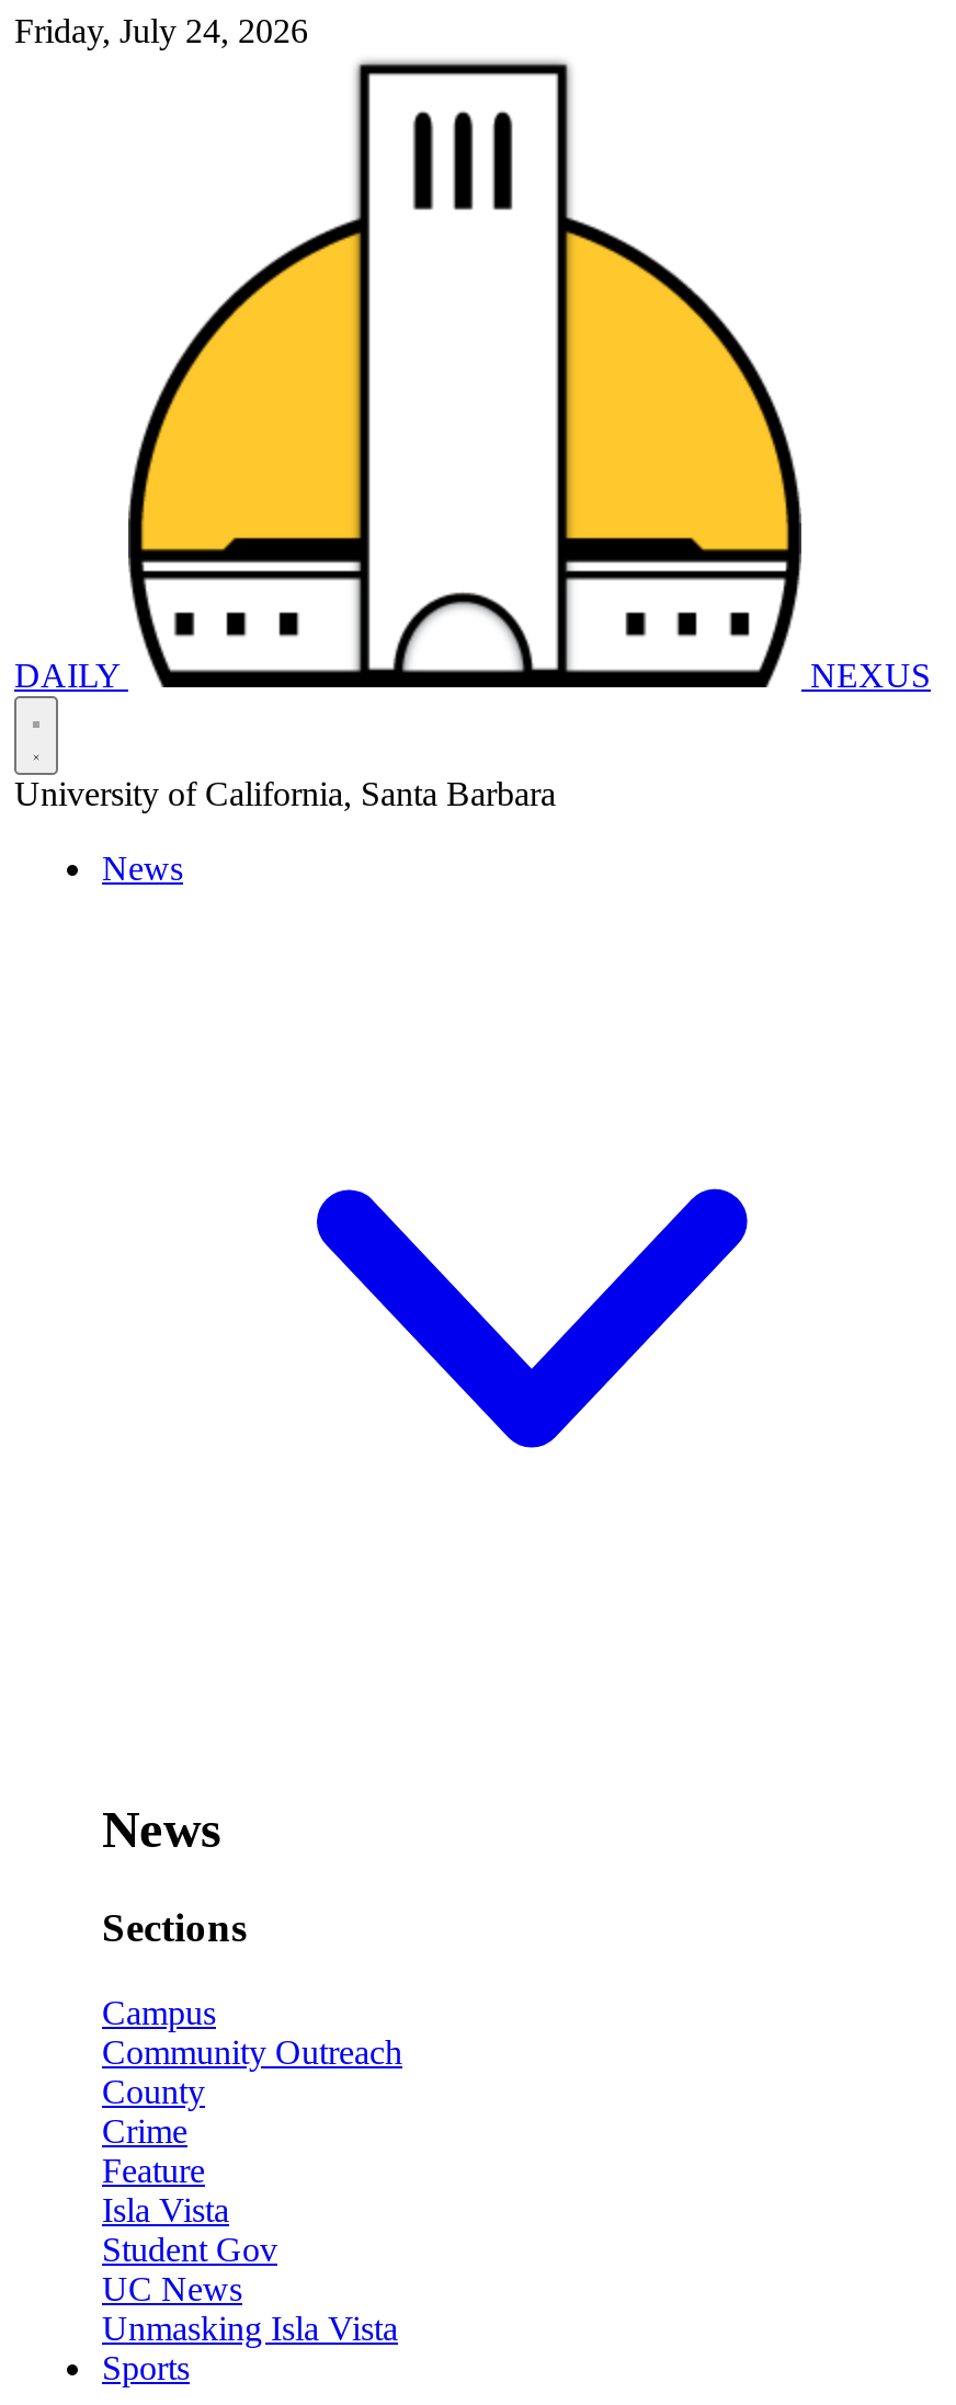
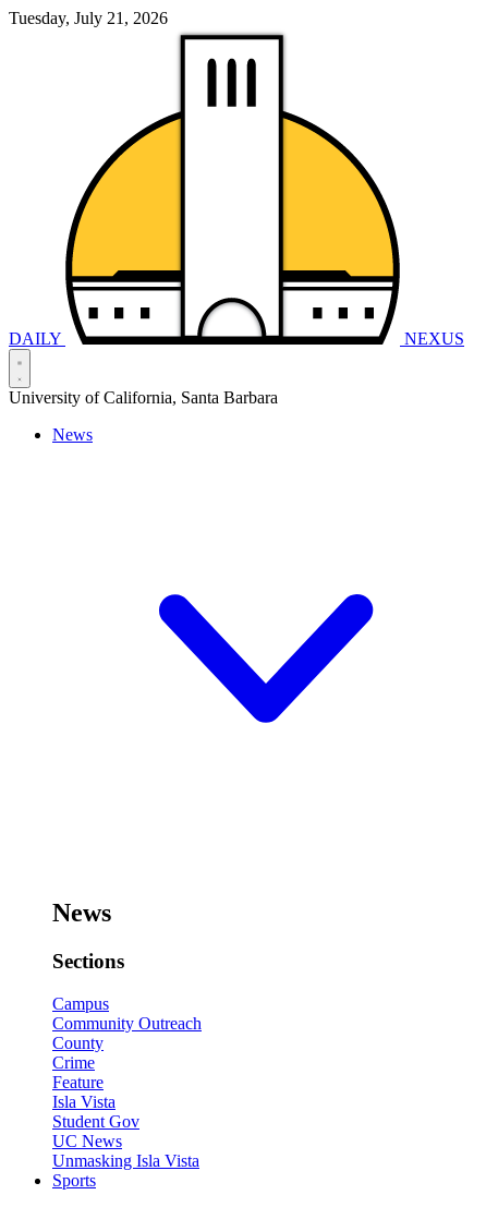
[14,12,308,49] Friday, July 24, 2026 -> [9,9,168,27] Tuesday, July 21, 2026

